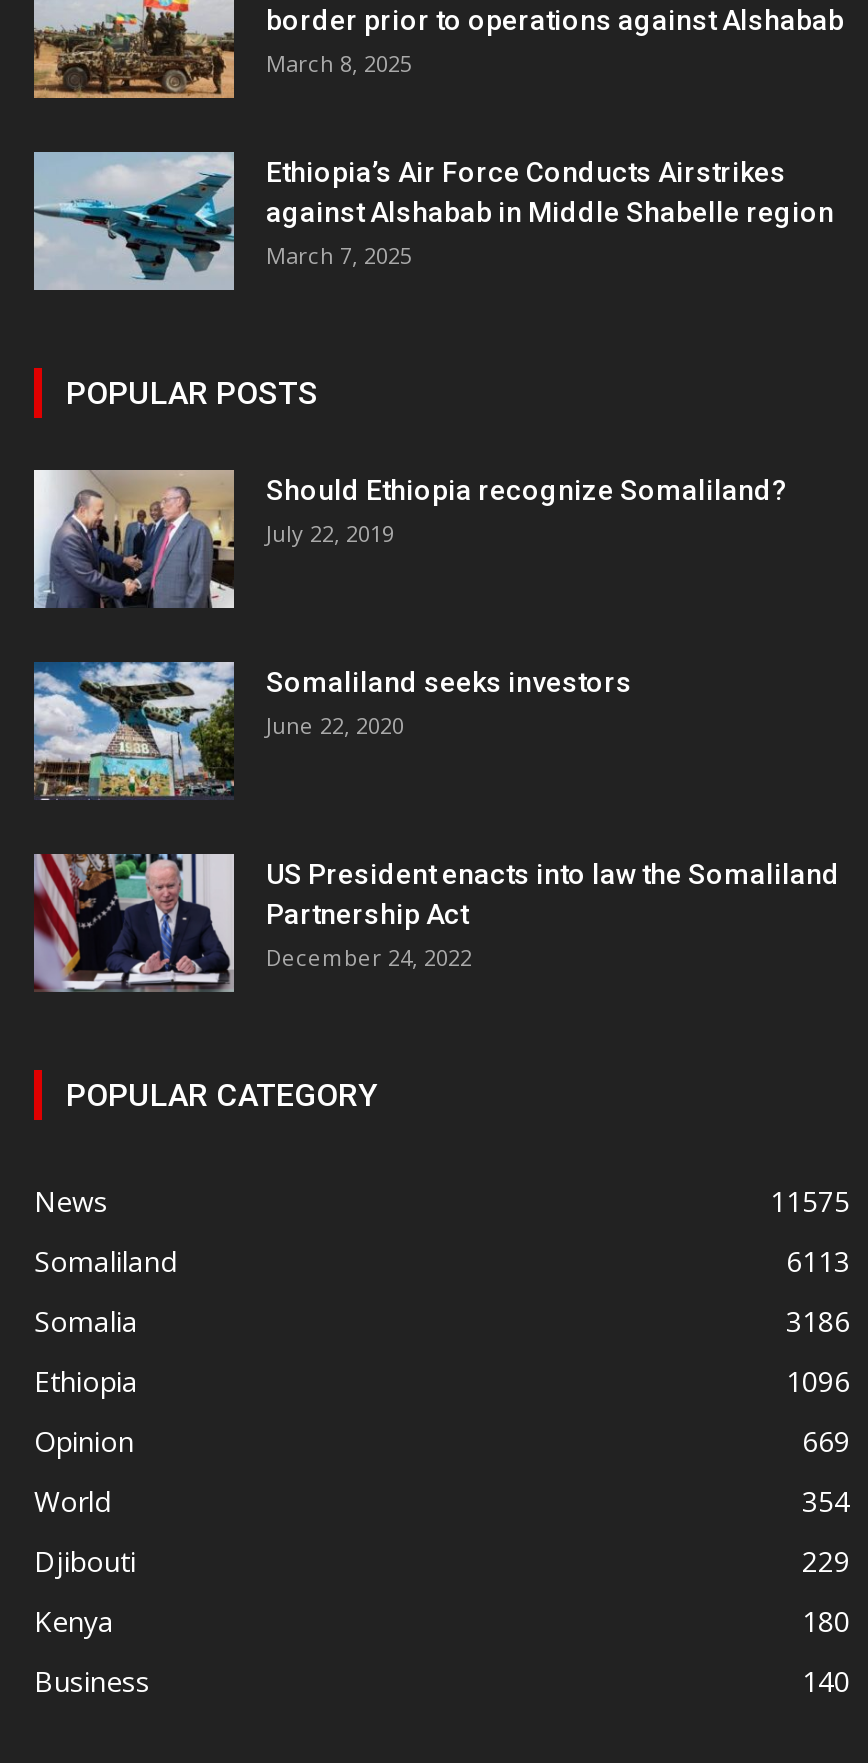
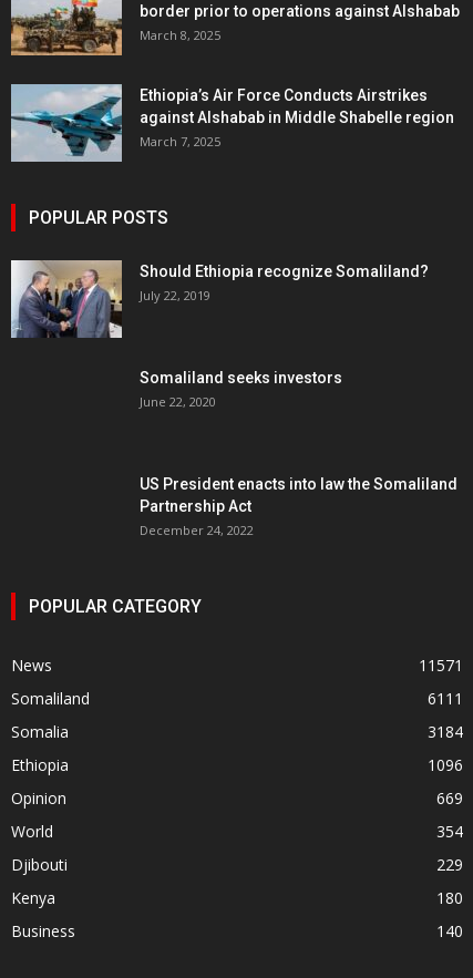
[32,660,236,802] [image] -> none
[32,852,236,994] [image] -> none
[770,1182,850,1220] 11575 -> [419,655,463,676] 11571
[786,1242,850,1280] 6113 -> [428,688,463,709] 6111
[786,1302,850,1340] 3186 -> [428,721,463,742] 3184

